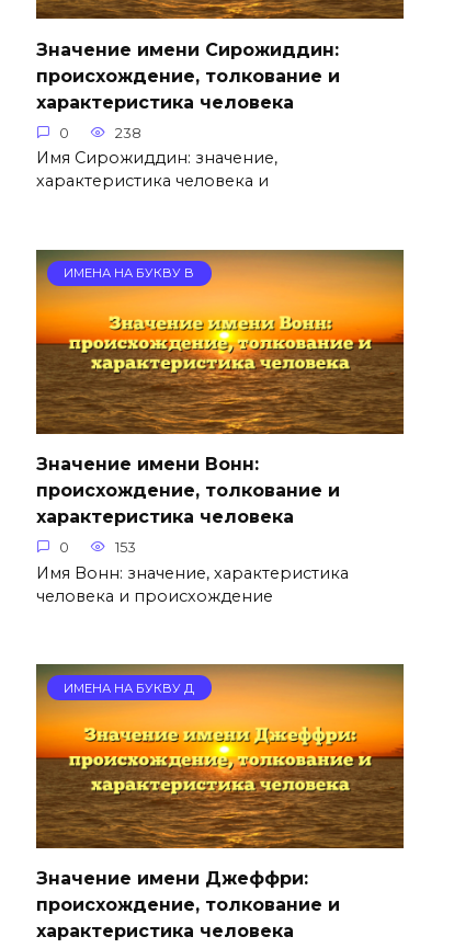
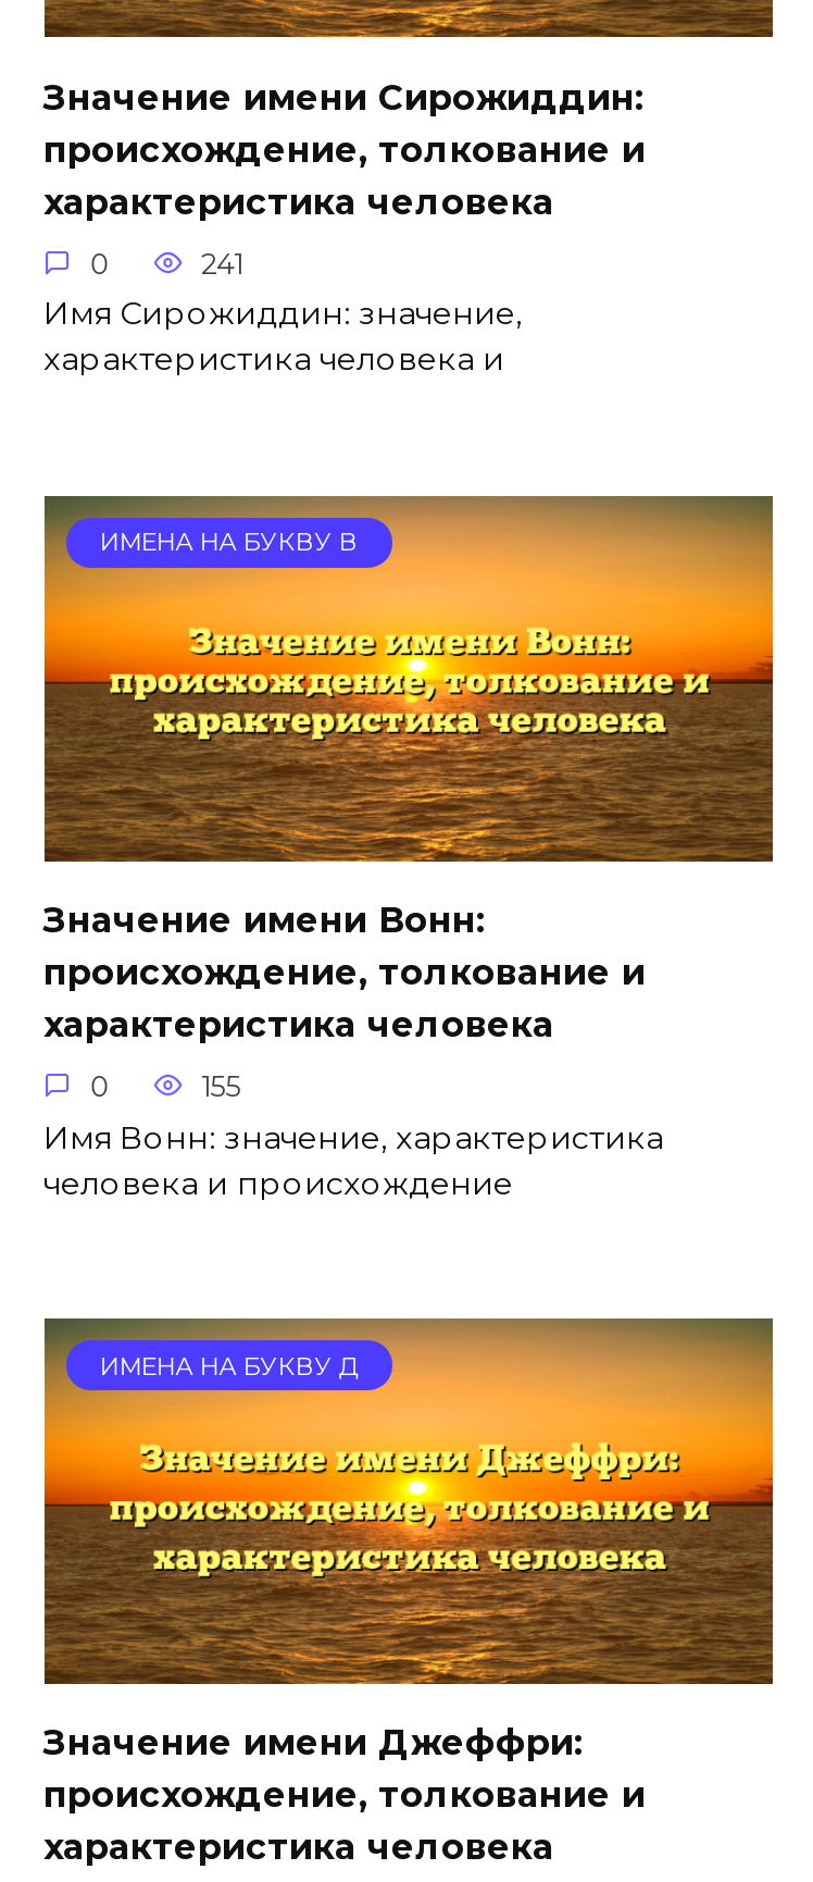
[115,125,141,141] 238 -> [201,247,242,280] 241
[115,539,136,556] 153 -> [201,1070,240,1103] 155

